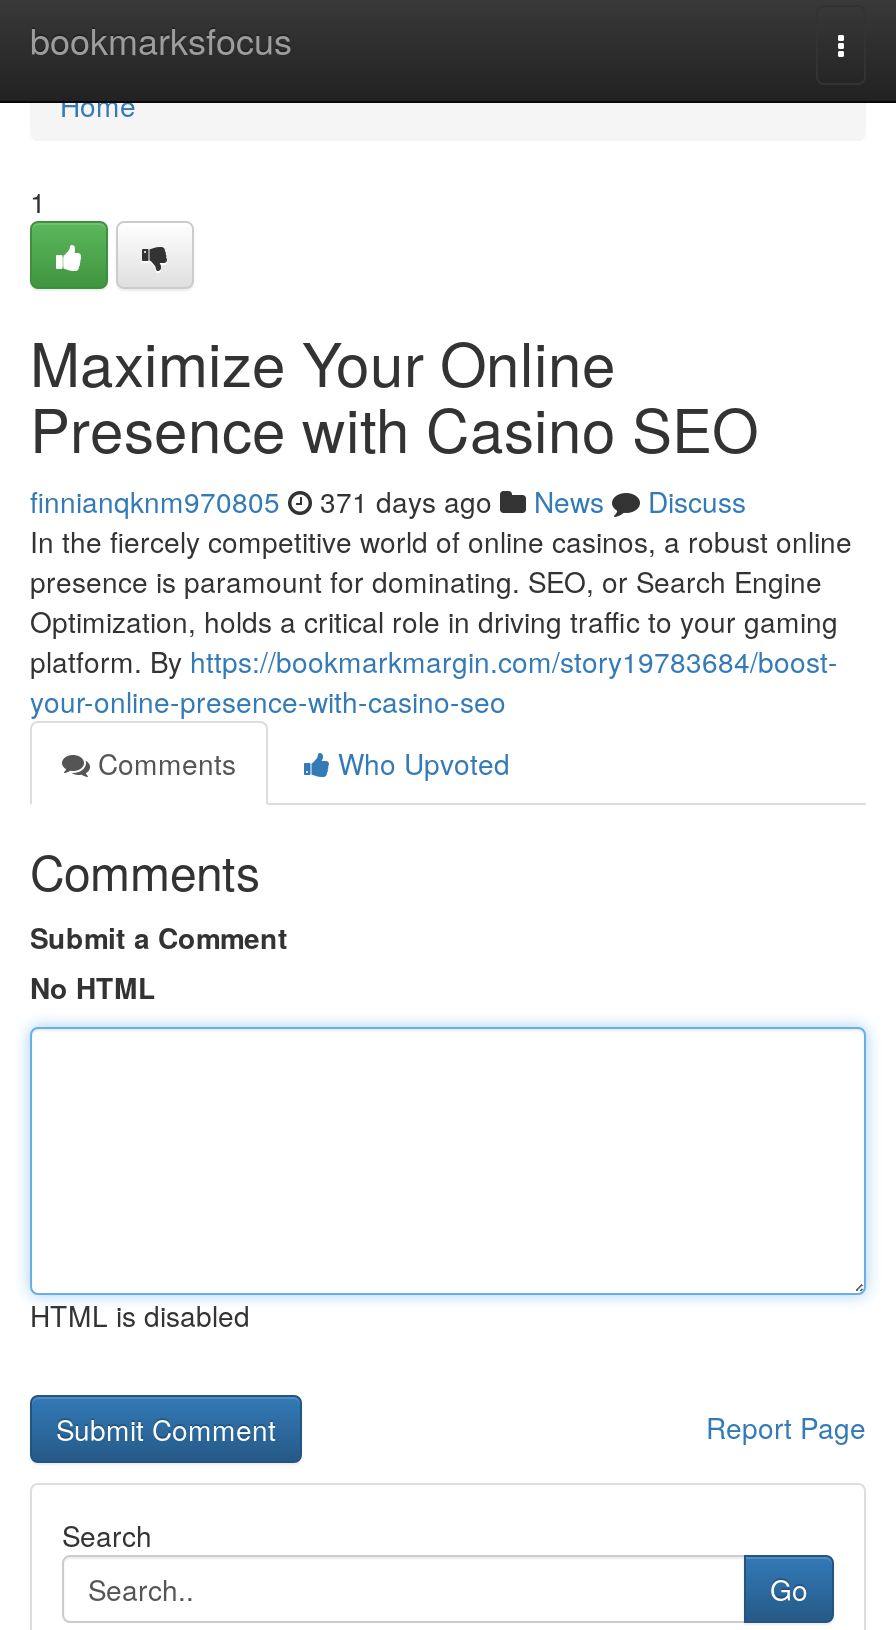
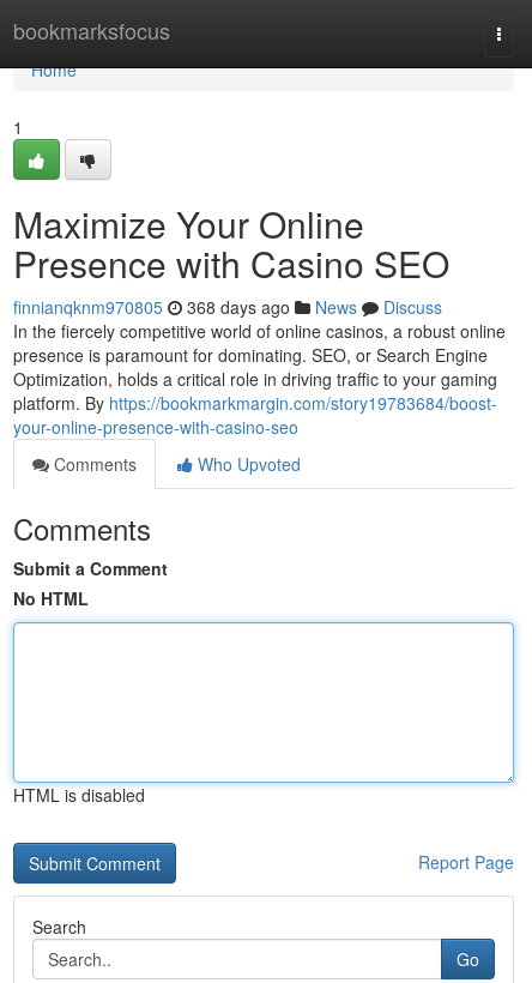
[30,481,746,521] finnianqknm970805 371 days ago News Discuss -> [13,295,442,319] finnianqknm970805 368 days ago News Discuss

